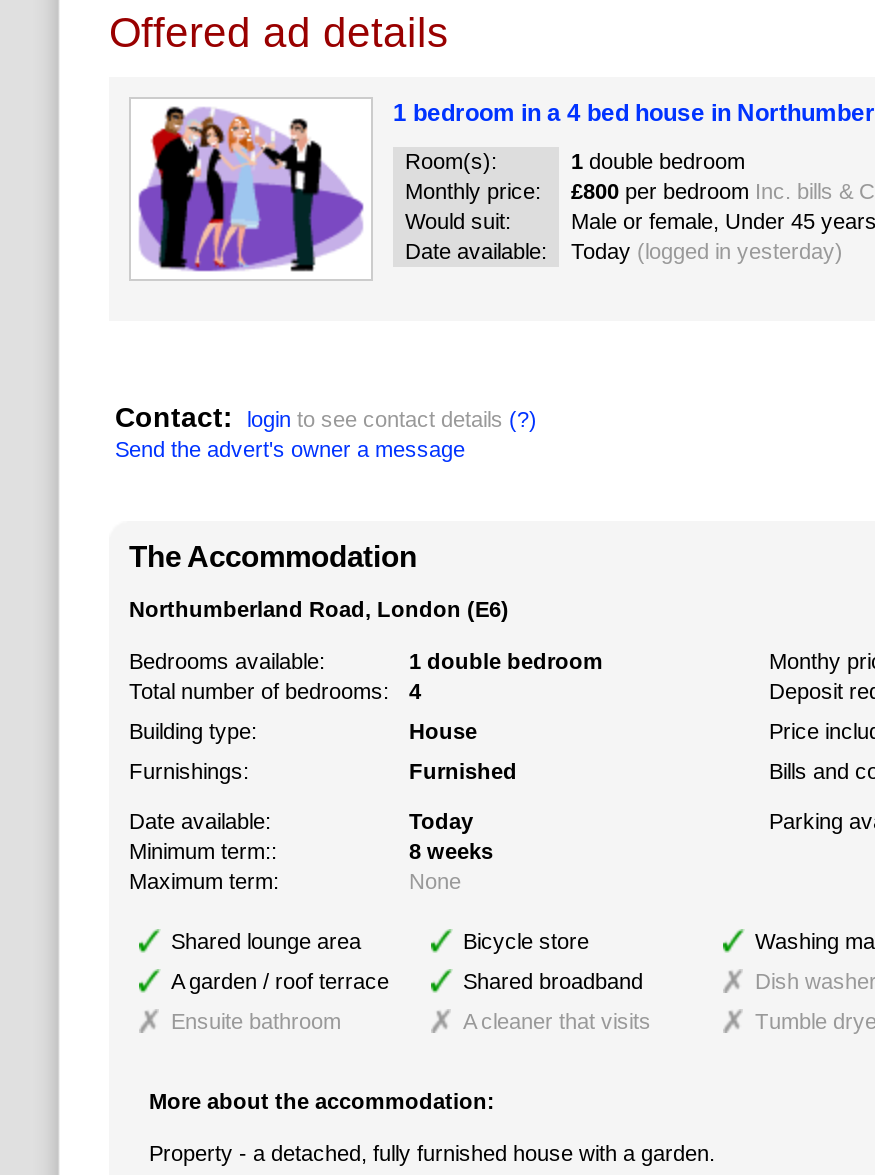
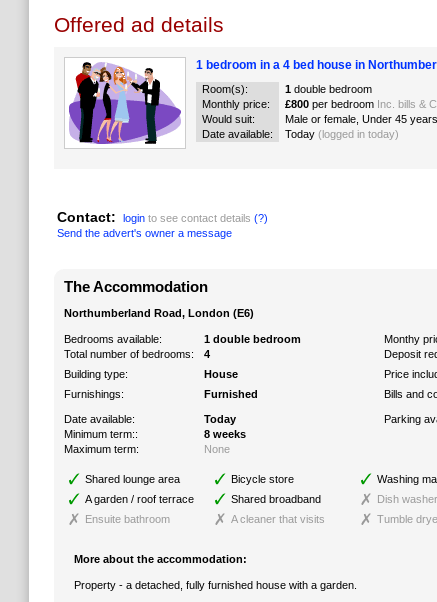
[571,239,843,263] Today (logged in yesterday) -> [285,128,399,140] Today (logged in today)

